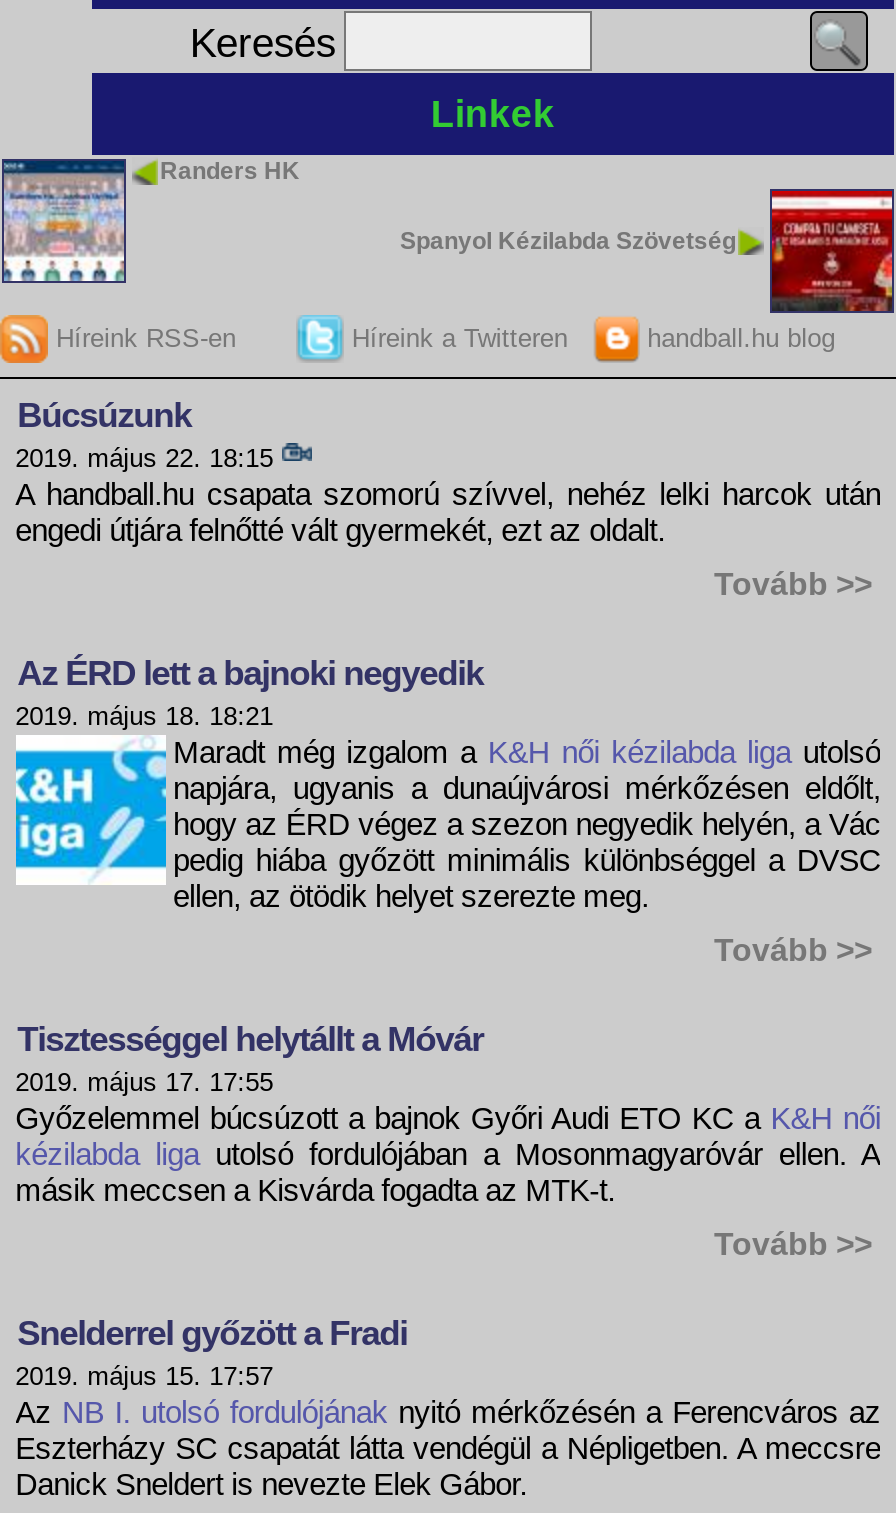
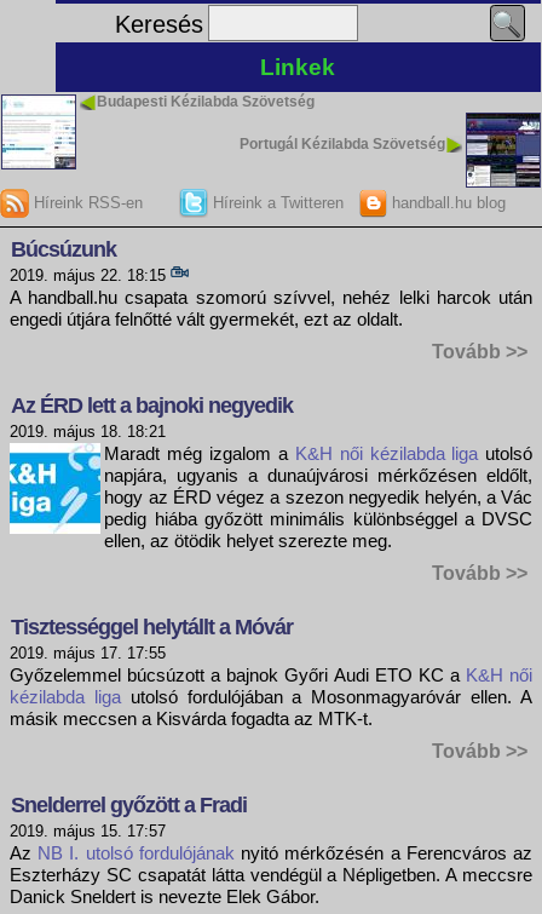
[6,157,300,283] [image] | Randers HK -> [4,93,315,169] [image] | Budapesti Kézilabda Szövetség
[400,189,890,313] [image] | Spanyol Kézilabda Szövetség -> [240,113,538,188] [image] | Portugál Kézilabda Szövetség

